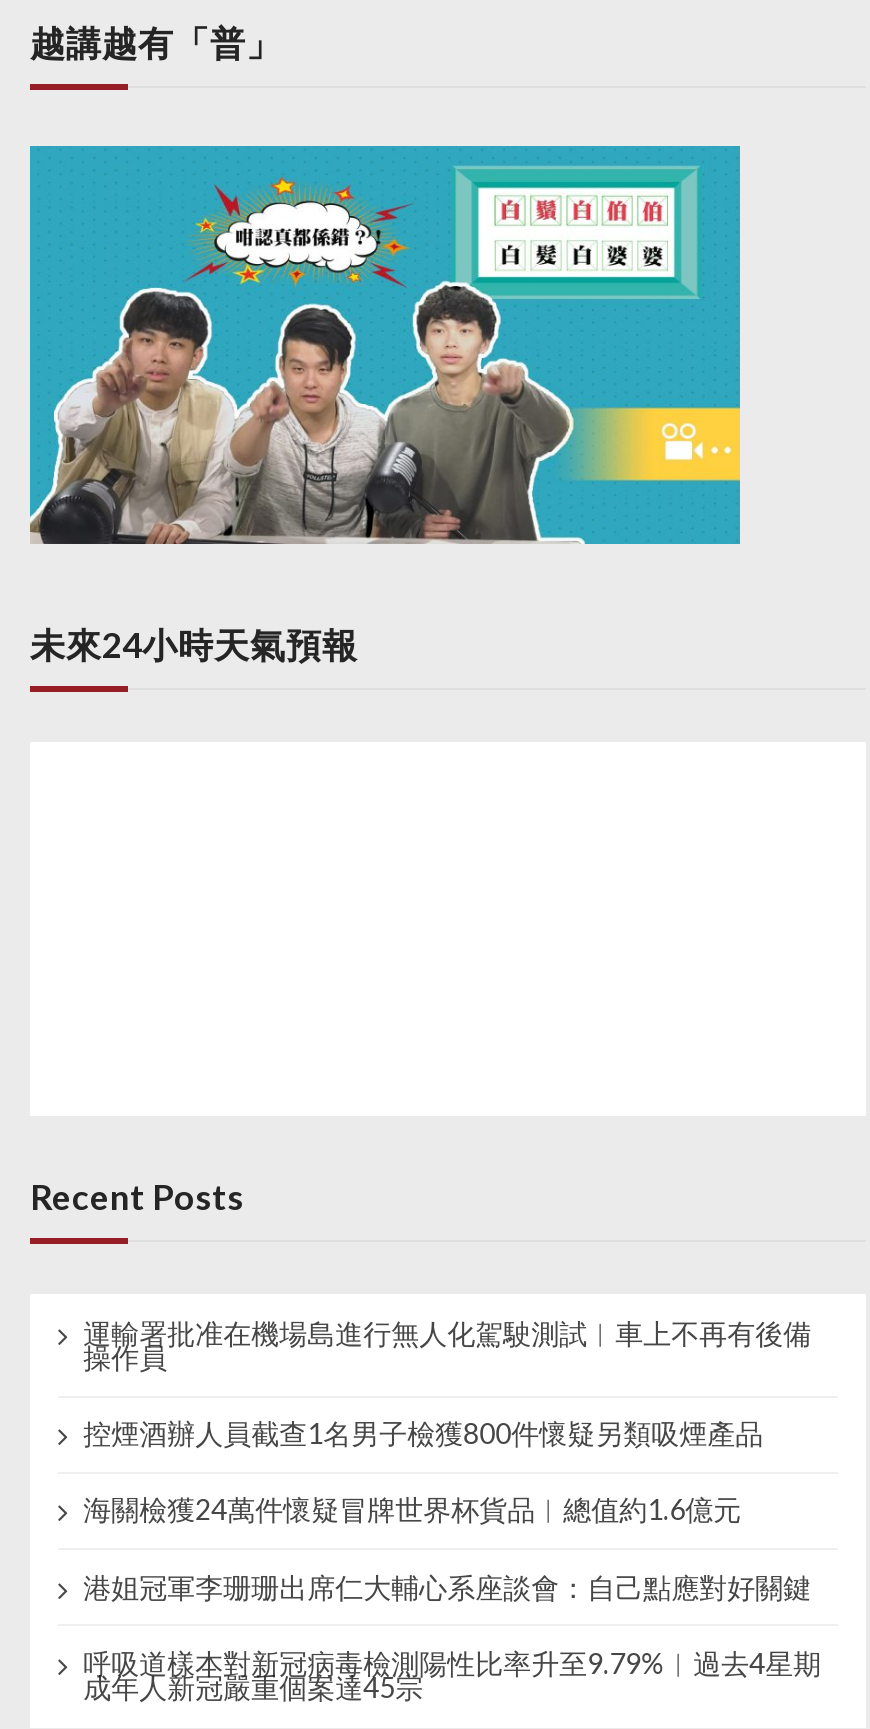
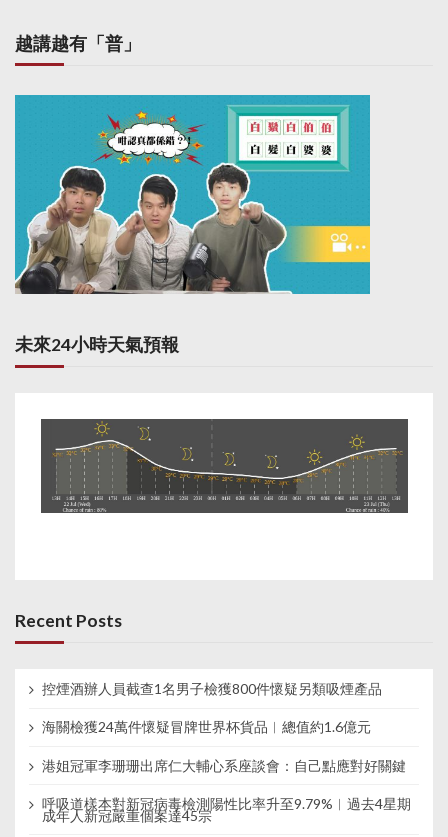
none -> [40,418,409,514] [image]
[83,1316,811,1374] 運輸署批准在機場島進行無人化駕駛測試︱車上不再有後備 | 操作員 -> none

